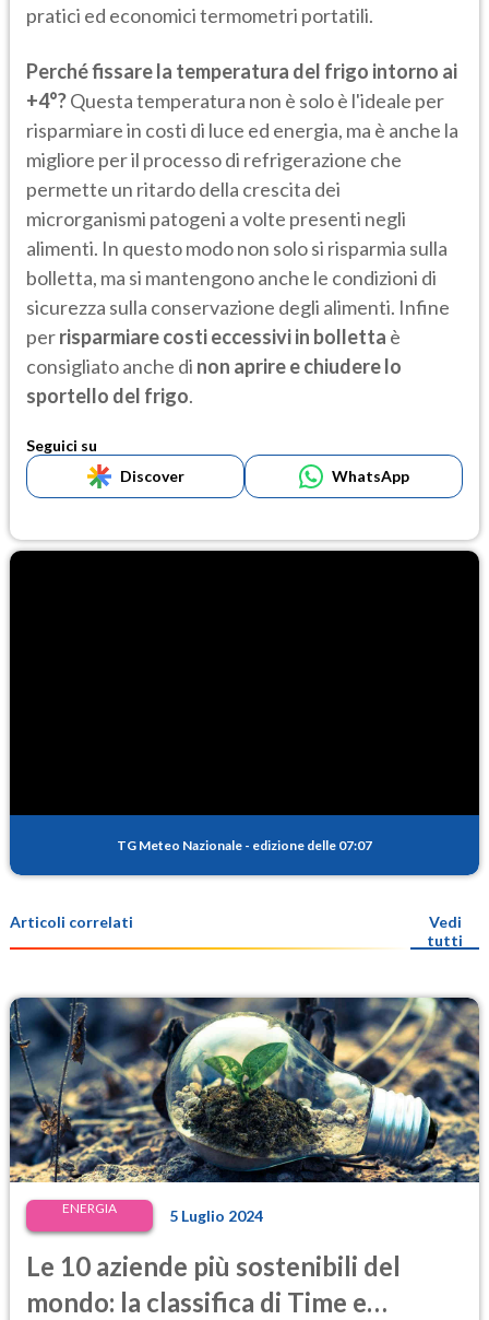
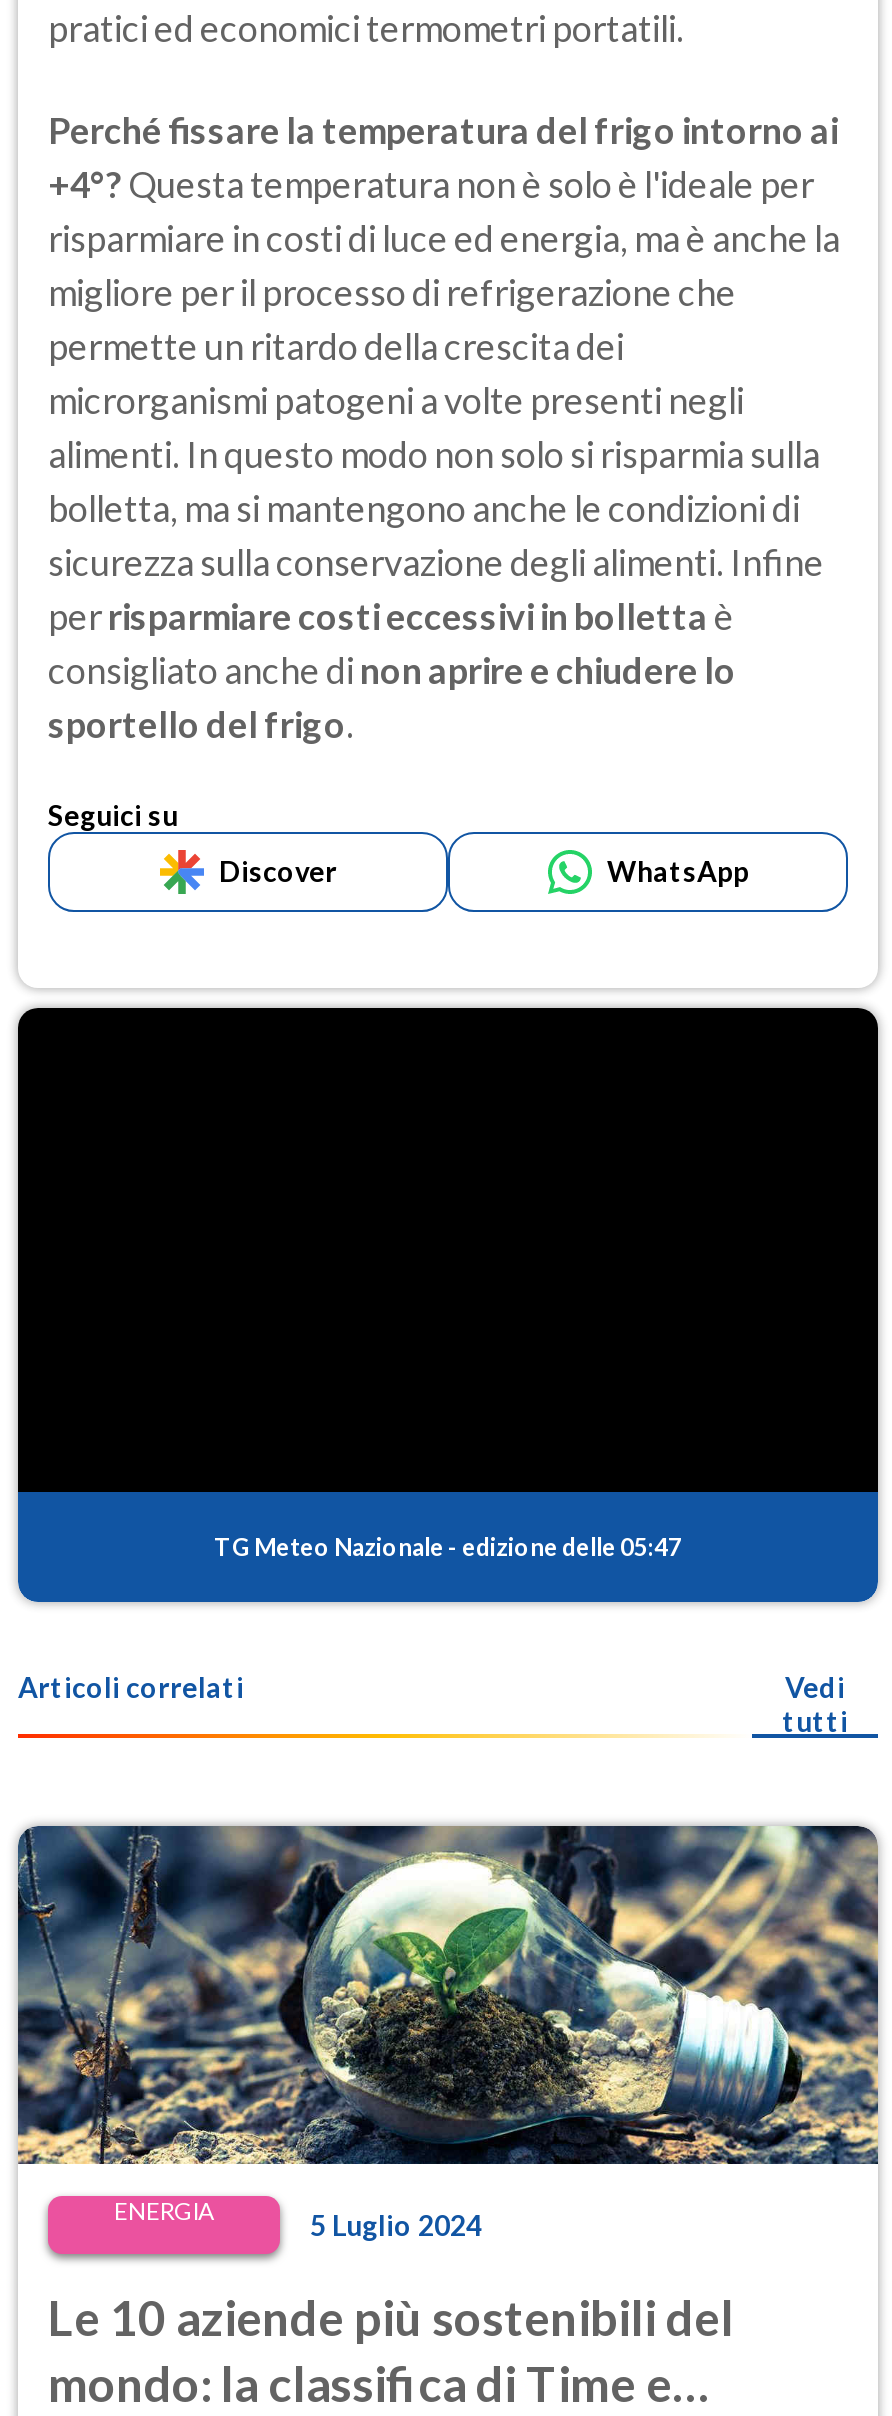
[117,837,372,854] TG Meteo Nazionale - edizione delle 07:07 -> [214,1532,682,1562] TG Meteo Nazionale - edizione delle 05:47

